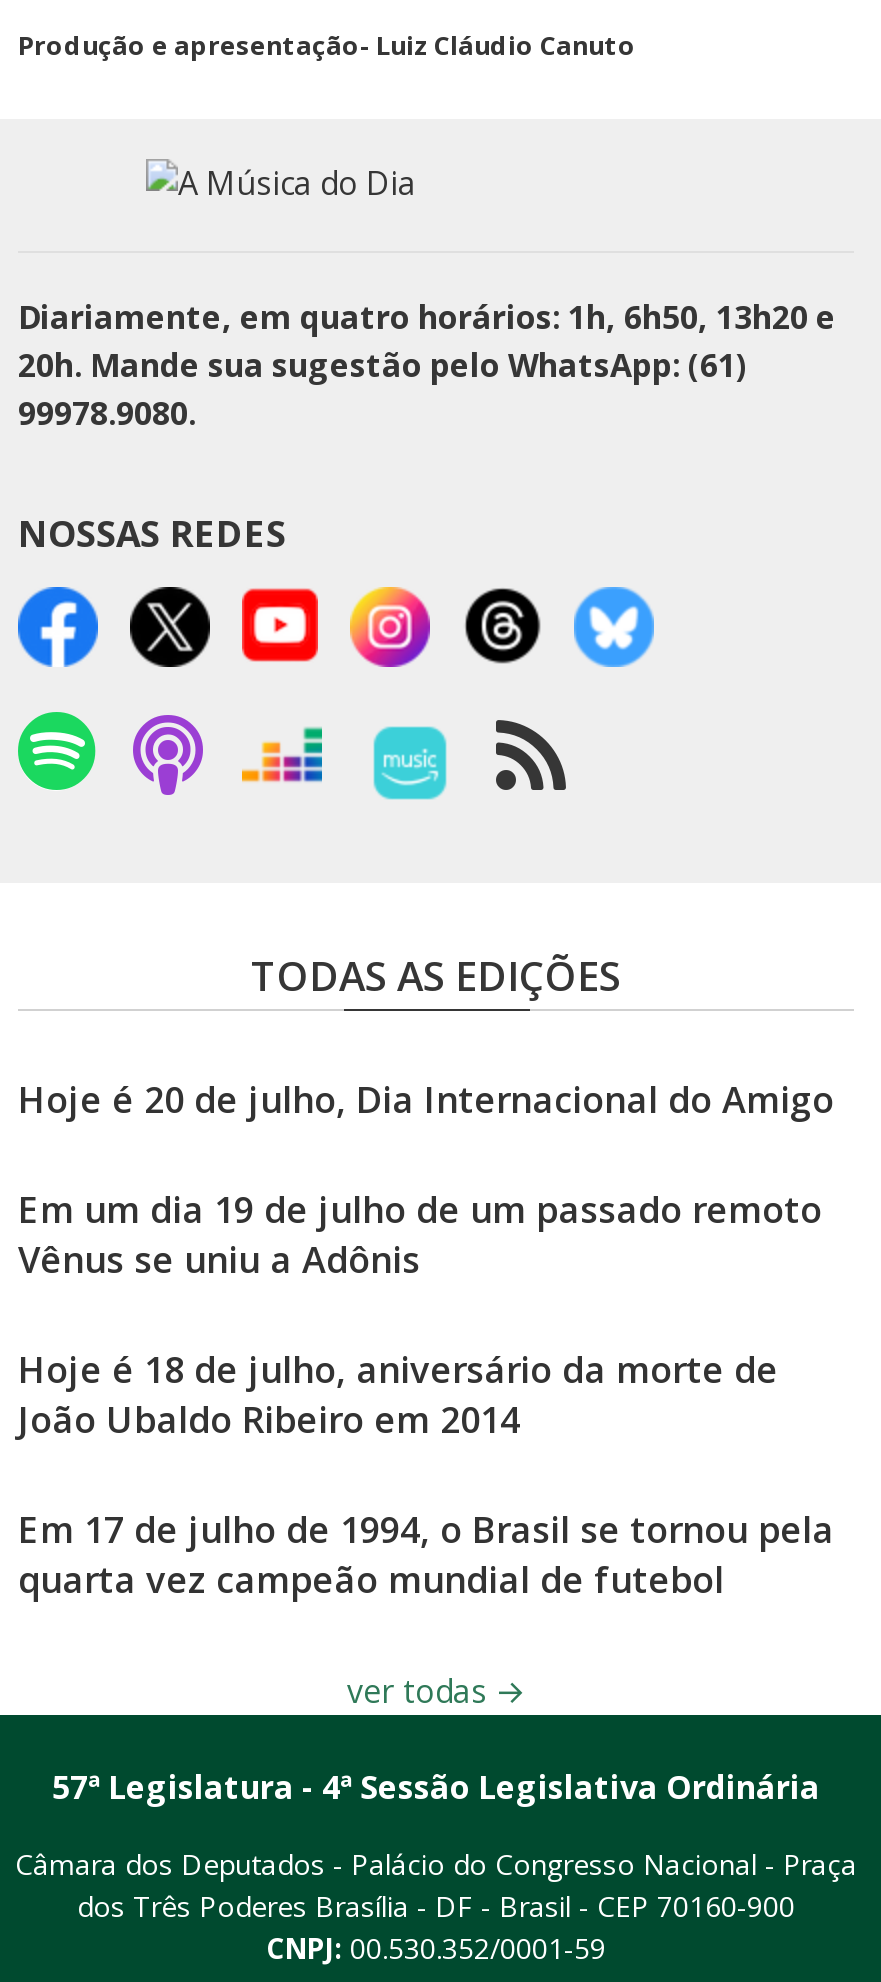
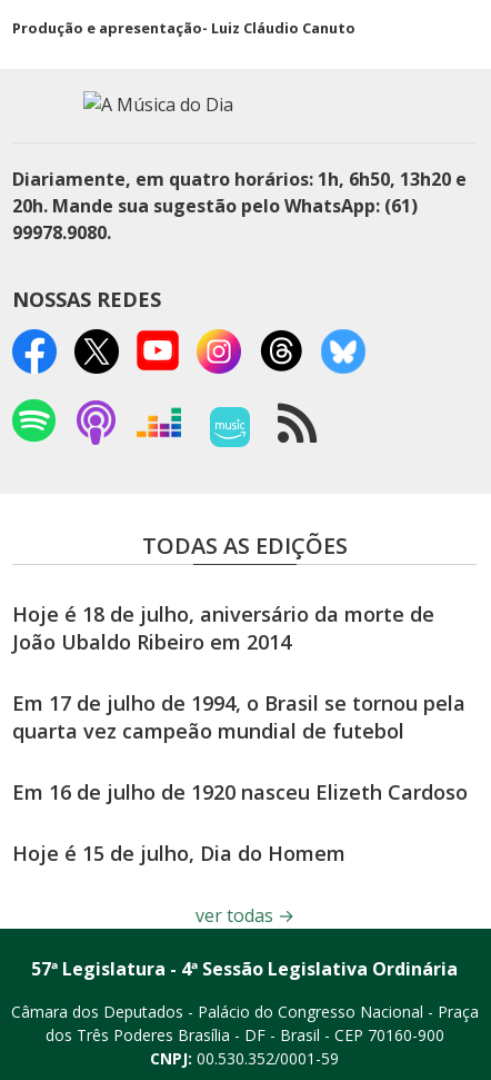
[18,1075,834,1283] Hoje é 20 de julho, Dia Internacional do Amigo | Em um dia 19 de julho de um passado remoto | Vênus se uniu a Adônis -> none
moved [18,1345,834,1603] -> [12,601,465,744]: Hoje é 18 de julho, aniversário da morte de | João Ubaldo Ribeiro em 2014 | Em 17 de julho de 1994, o Brasil se tornou pela | quarta vez campeão mundial de futebol
none -> [12,779,468,867] Em 16 de julho de 1920 nasceu Elizeth Cardoso | Hoje é 15 de julho, Dia do Homem

